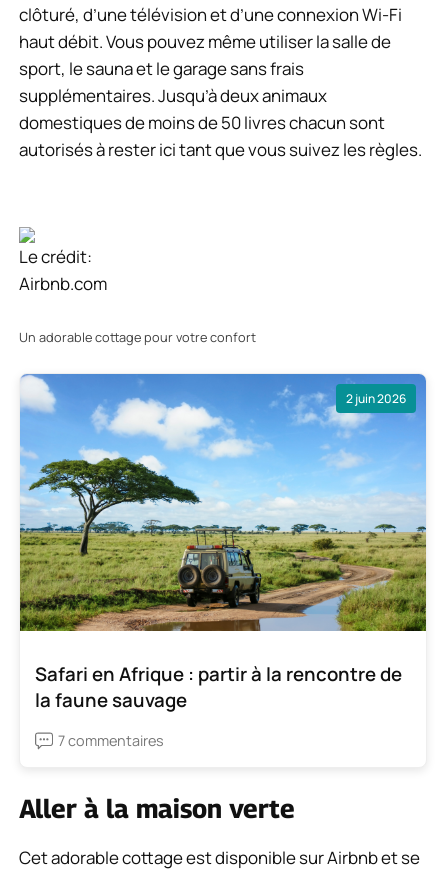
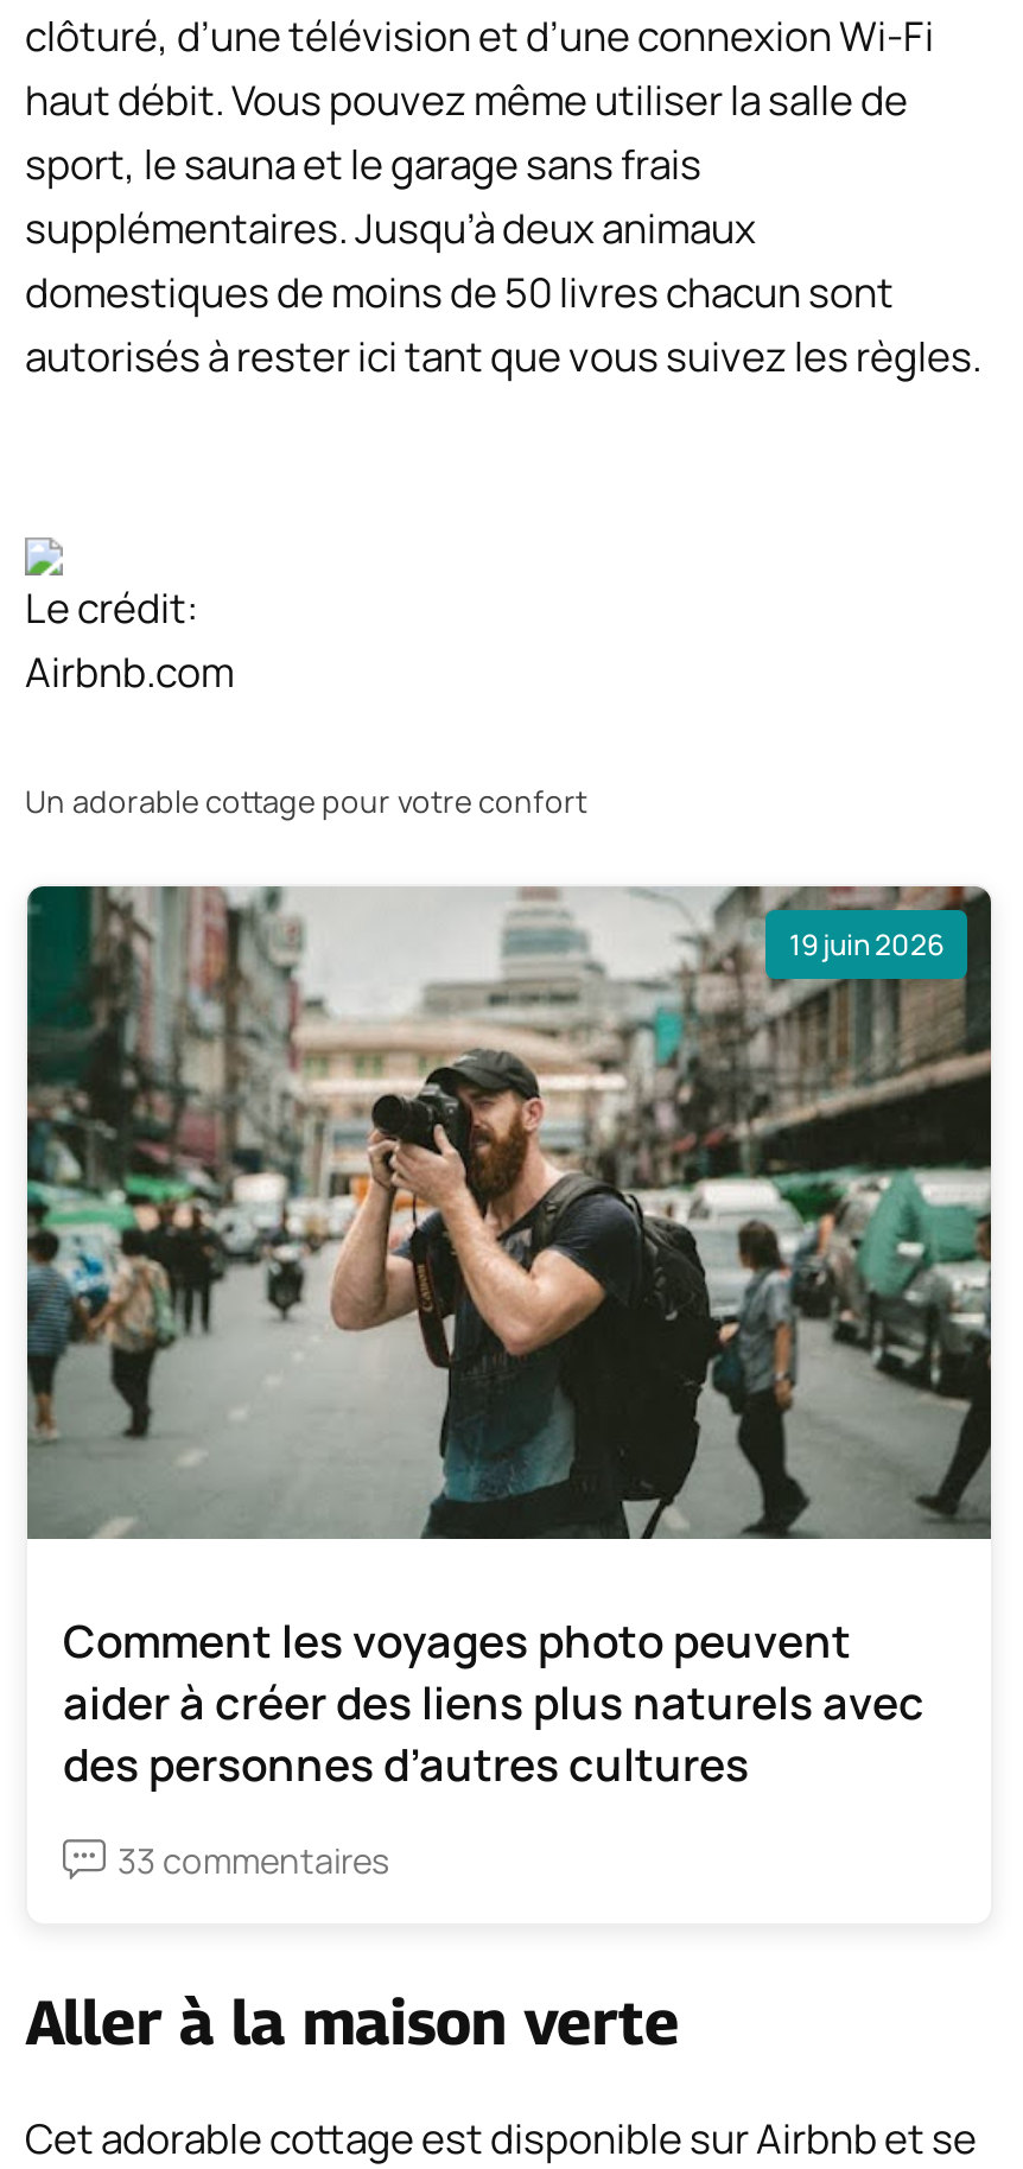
[19,373,427,632] [image] | 2 juin 2026 -> [25,883,993,1543] [image] | 19 juin 2026
[35,661,402,713] Safari en Afrique : partir à la rencontre de | la faune sauvage -> [63,1609,924,1794] Comment les voyages photo peuvent | aider à créer des liens plus naturels avec | des personnes d’autres cultures
[58,731,164,750] 7 commentaires -> [117,1837,390,1882] 33 commentaires

